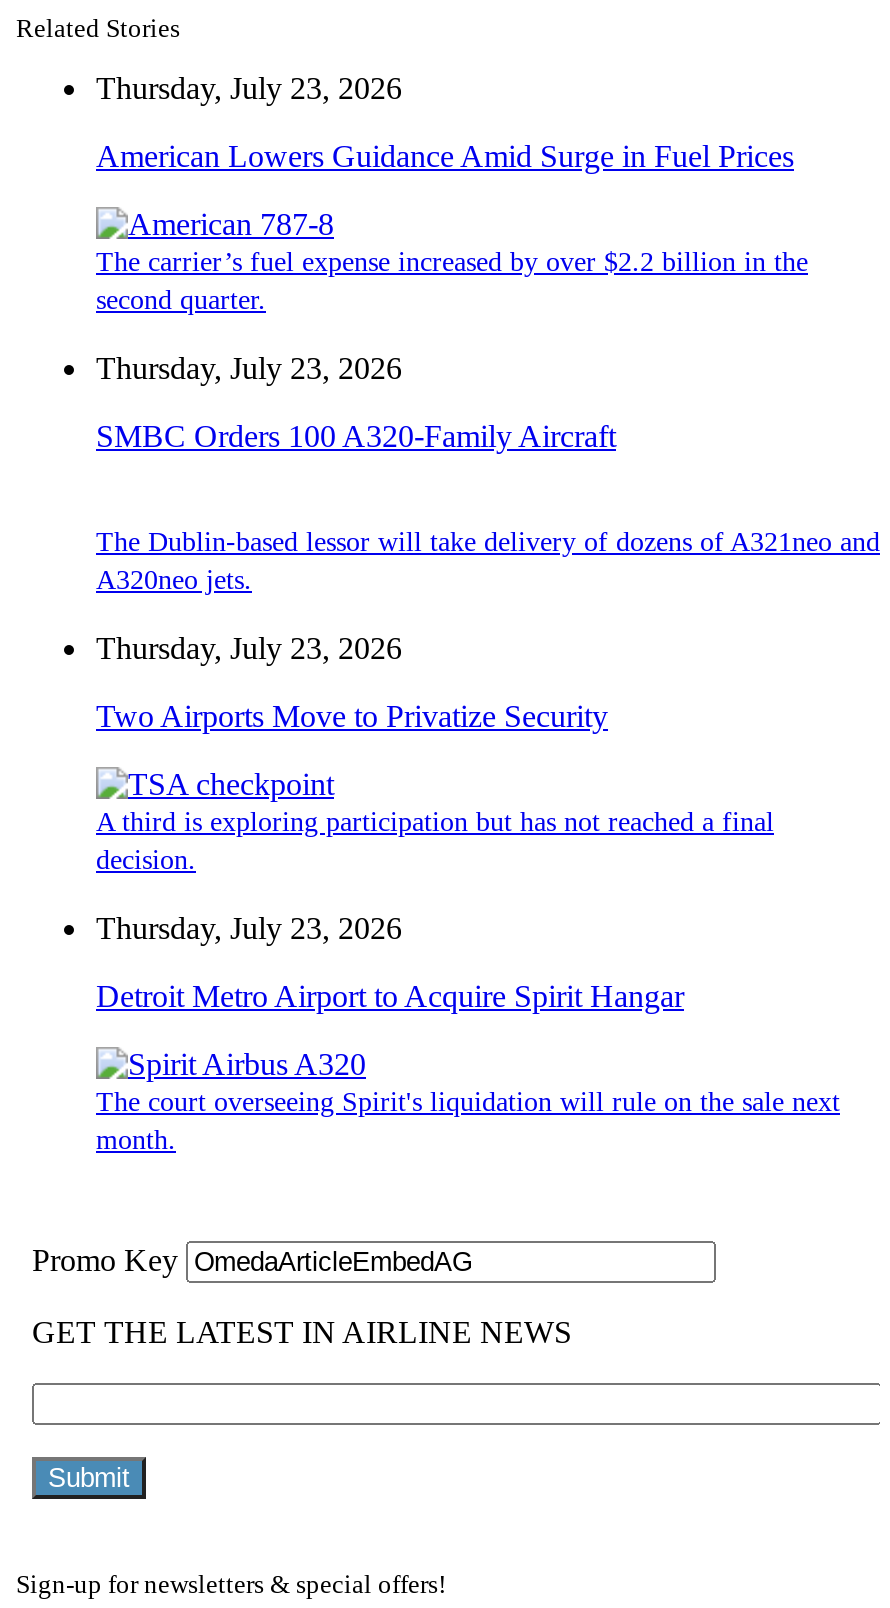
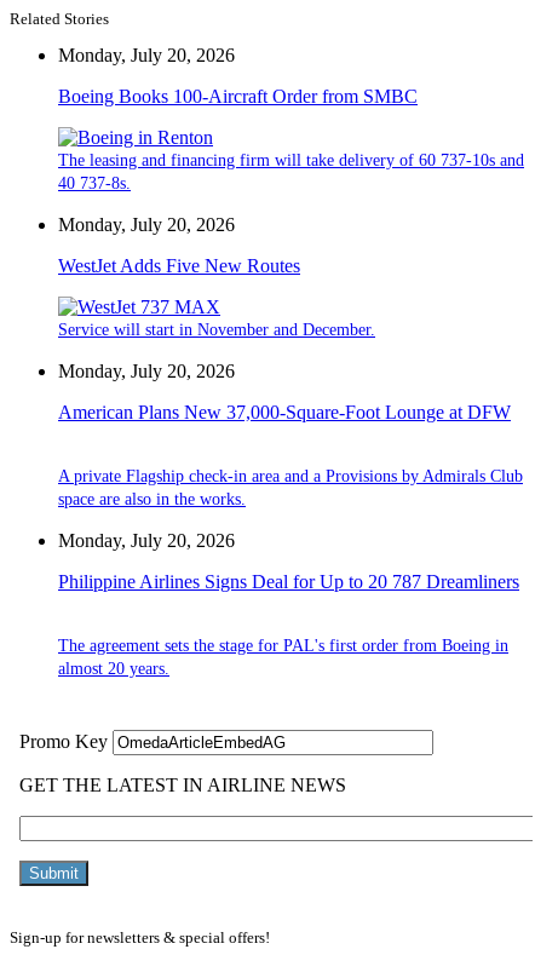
[96,70,402,104] Thursday, July 23, 2026 -> [58,44,235,65] Monday, July 20, 2026
[96,138,794,172] American Lowers Guidance Amid Surge in Fuel Prices -> [58,85,418,106] Boeing Books 100-Aircraft Order from SMBC
[96,246,808,314] The carrier’s fuel expense increased by over $2.2 billion in the | second quarter. -> [58,151,524,192] The leasing and financing firm will take delivery of 60 737-10s and | 40 737-8s.
[96,350,402,384] Thursday, July 23, 2026 -> [58,214,235,234] Monday, July 20, 2026
[96,418,616,452] SMBC Orders 100 A320-Family Aircraft -> [58,255,300,275] WestJet Adds Five New Routes
[96,526,880,594] The Dublin-based lessor will take delivery of dozens of A321neo and | A320neo jets. -> [58,320,375,338] Service will start in November and December.
[96,630,402,664] Thursday, July 23, 2026 -> [58,360,235,381] Monday, July 20, 2026
[96,698,608,732] Two Airports Move to Privatize Security -> [58,401,511,422] American Plans New 37,000-Square-Foot Lounge at DFW
[96,806,774,874] A third is exploring participation but has not reached a final | decision. -> [58,467,523,508] A private Flagship check-in area and a Provisions by Admirals Club | space are also in the works.
[96,910,402,944] Thursday, July 23, 2026 -> [58,530,235,550] Monday, July 20, 2026
[96,978,684,1012] Detroit Metro Airport to Acquire Spirit Hangar -> [58,571,519,591] Philippine Airlines Signs Deal for Up to 20 787 Dreamliners
[96,1086,840,1154] The court overseeing Spirit's liquidation will rule on the sale next | month. -> [58,636,508,677] The agreement sets the stage for PAL's first order from Boeing in | almost 20 years.

